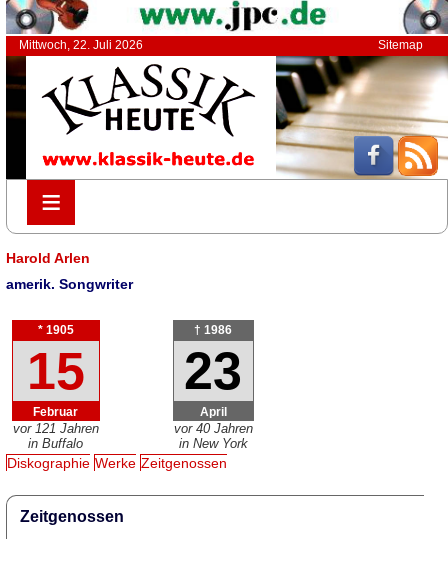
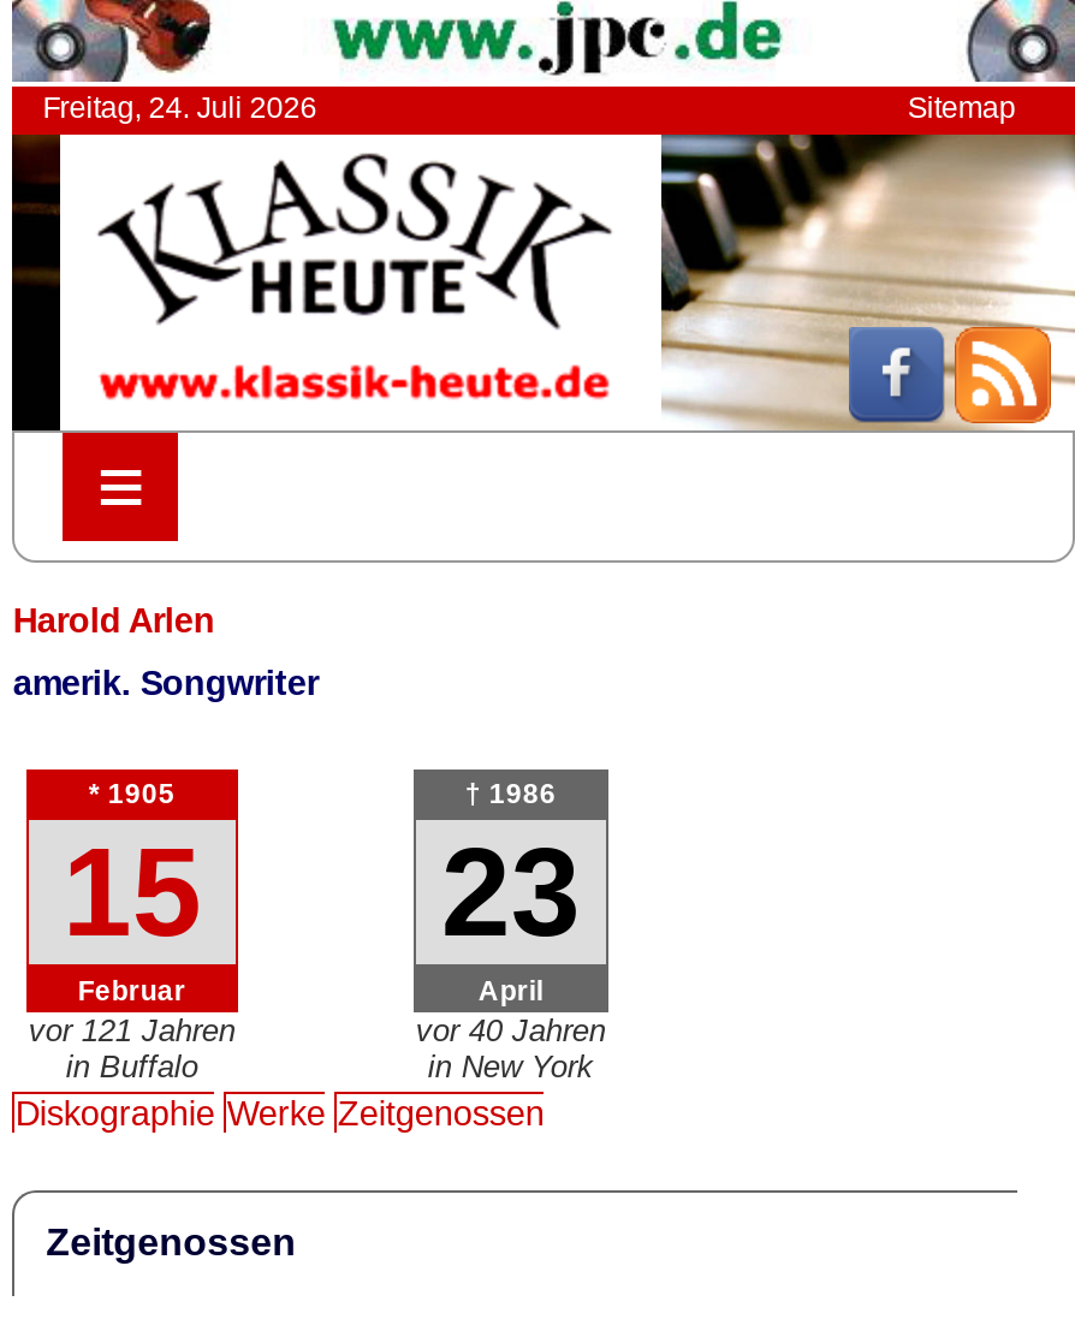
[19,38,143,52] Mittwoch, 22. Juli 2026 -> [43,92,317,125] Freitag, 24. Juli 2026

